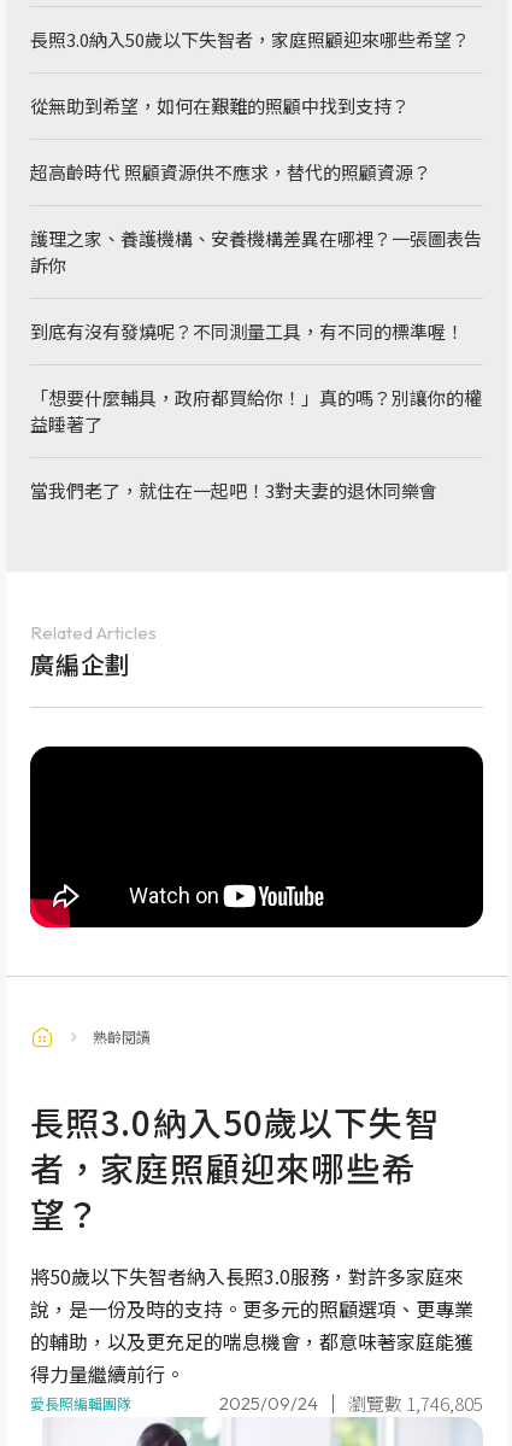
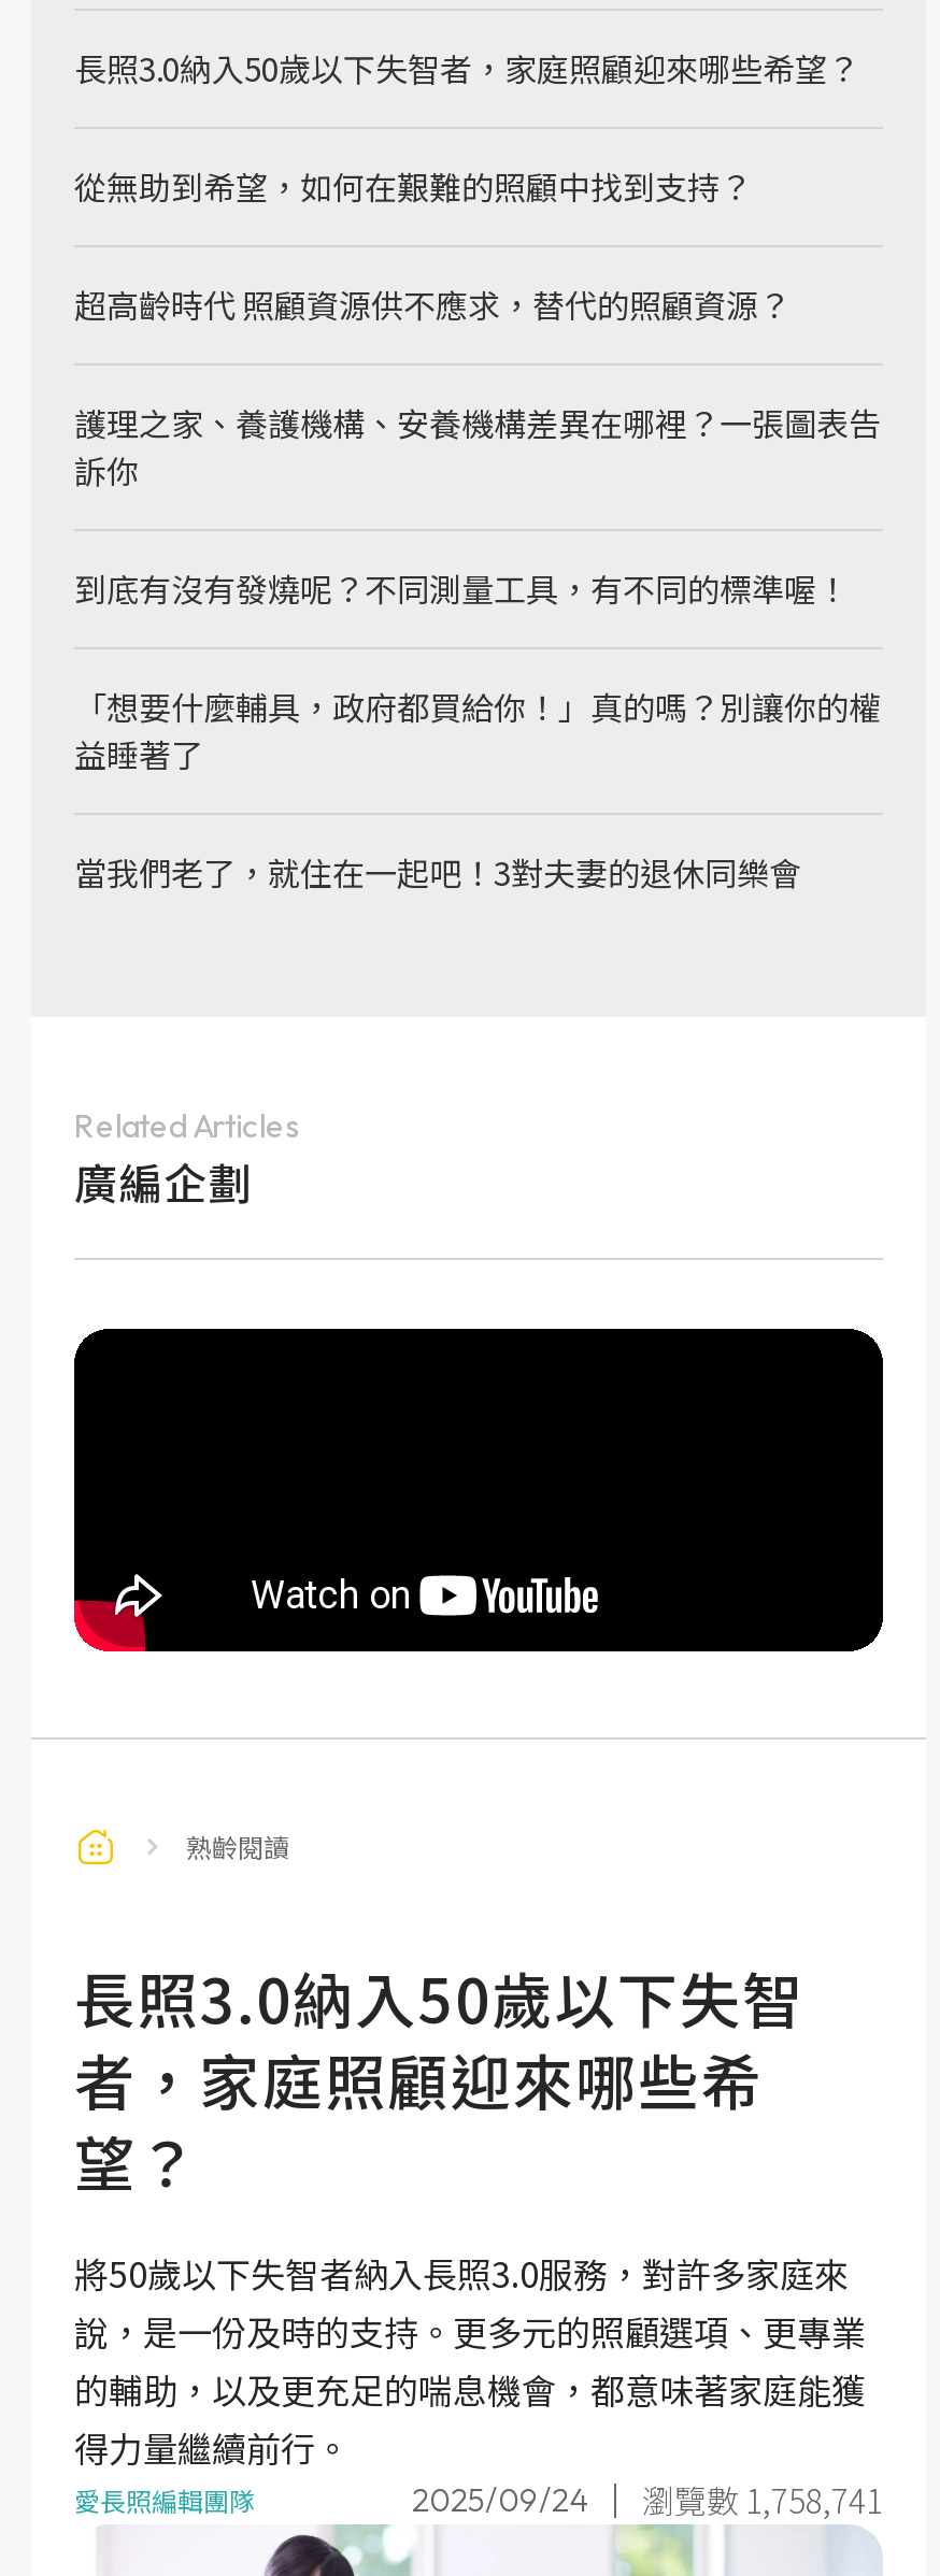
[219,1390,483,1415] 2025/09/24 瀏覽數 1,746,805 -> [412,2476,883,2522] 2025/09/24 瀏覽數 1,758,741

